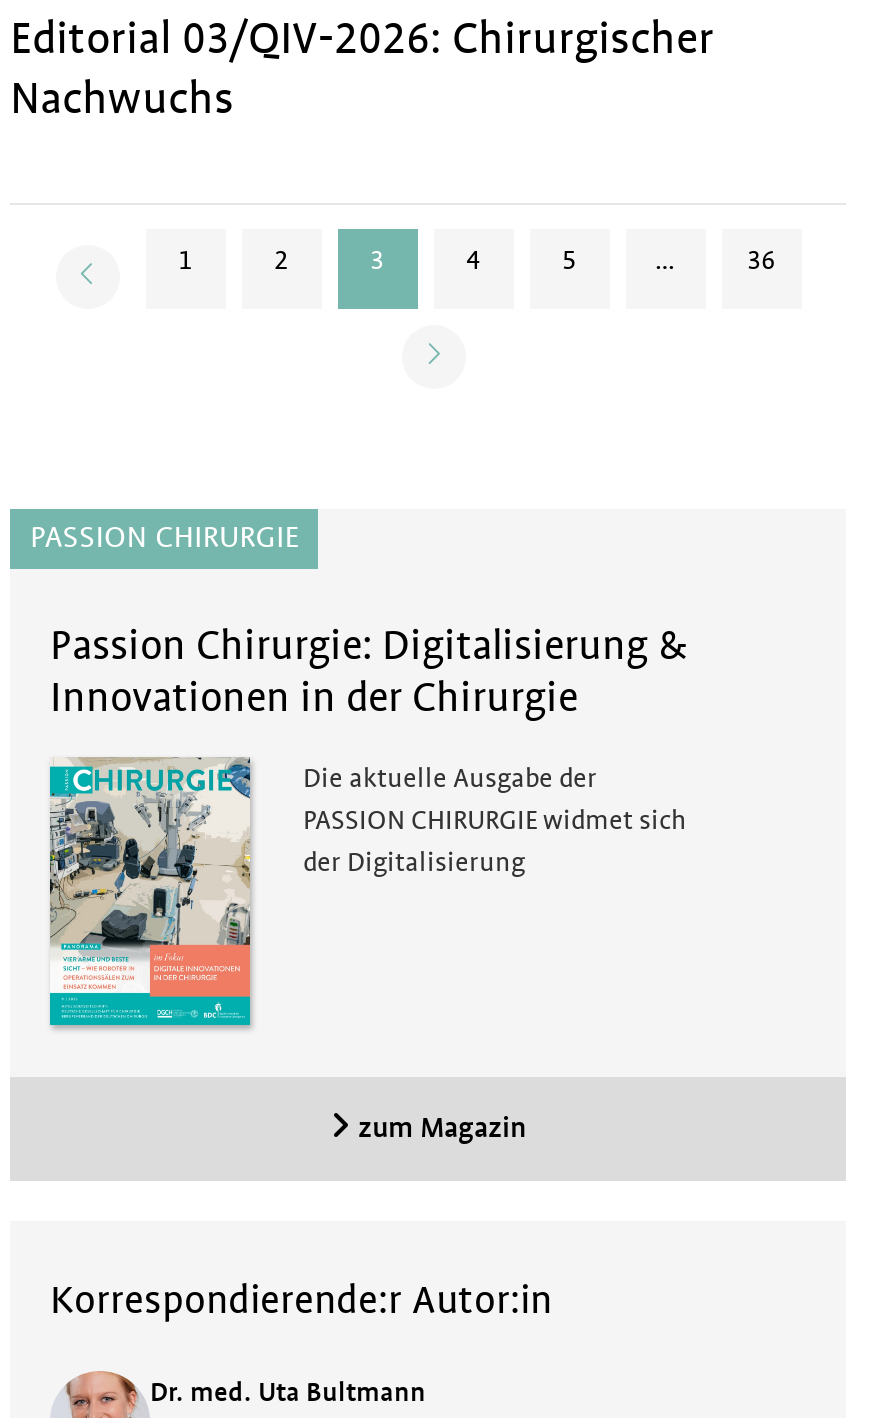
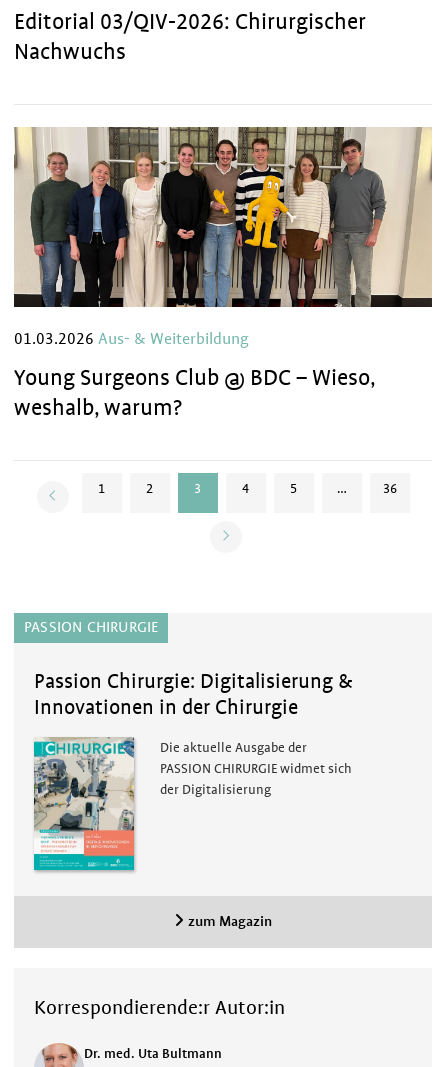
none -> [13,126,433,420] [image] | 01.03.2026 Aus- & Weiterbildung | Young Surgeons Club @ BDC – Wieso, | weshalb, warum?

